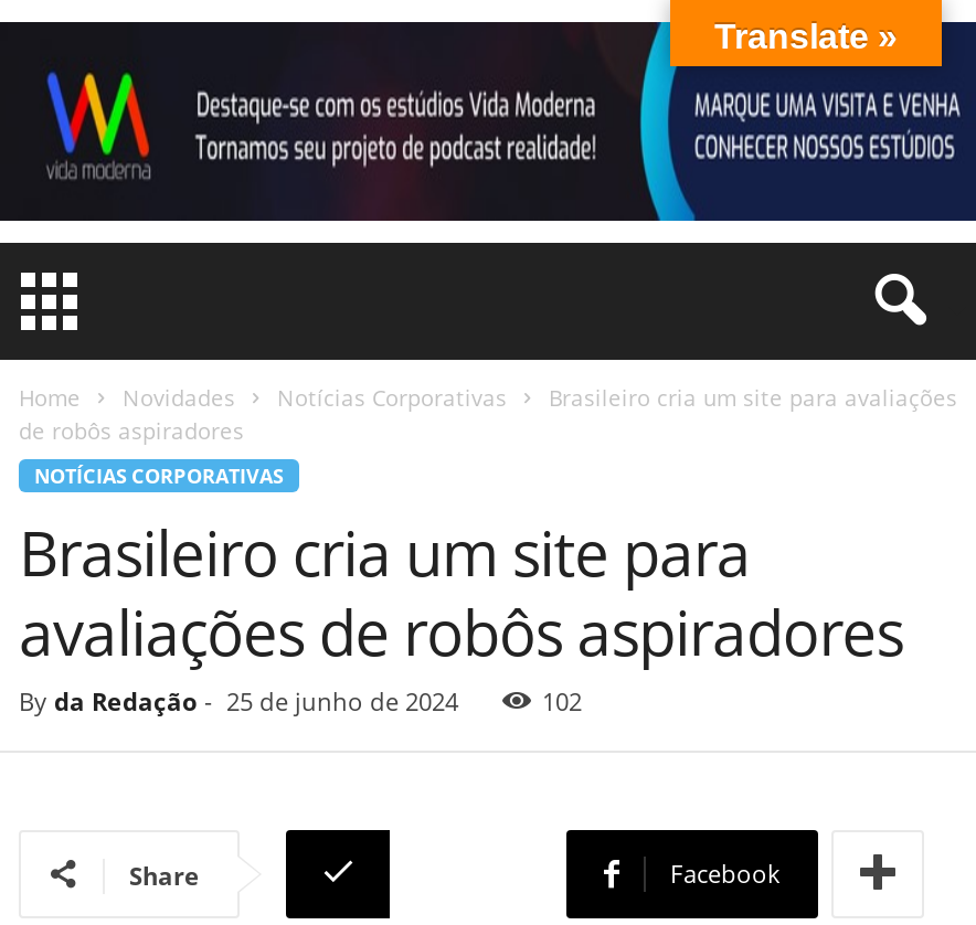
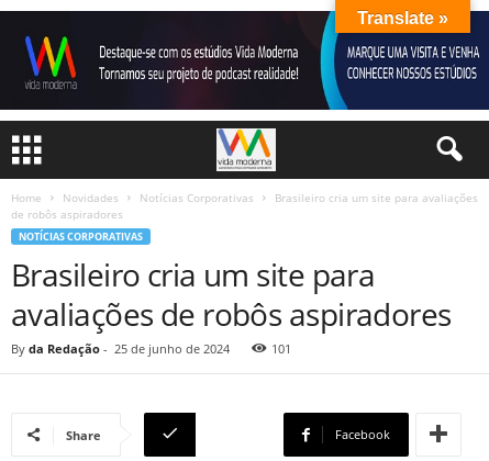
none -> [215,127,277,172] [image]
[542,684,582,717] 102 -> [271,340,291,357] 101

